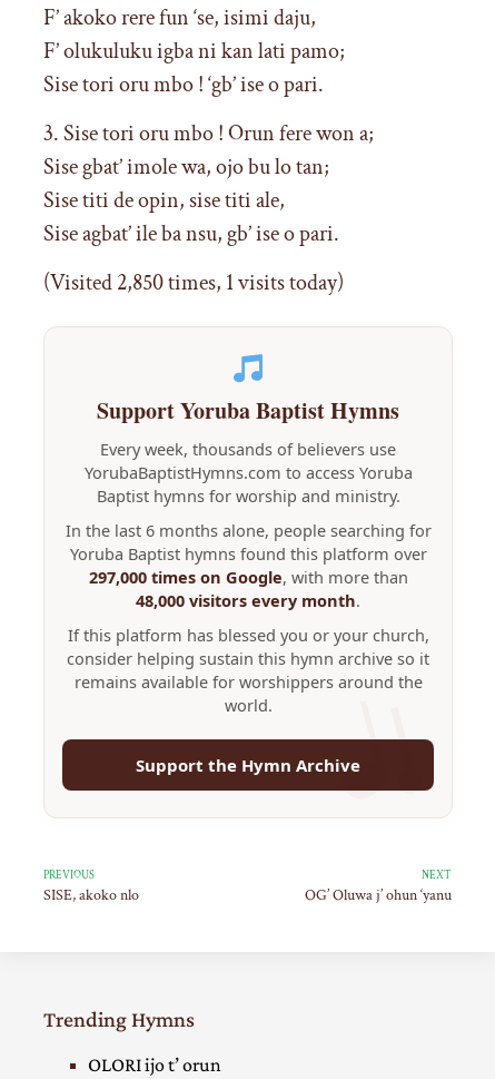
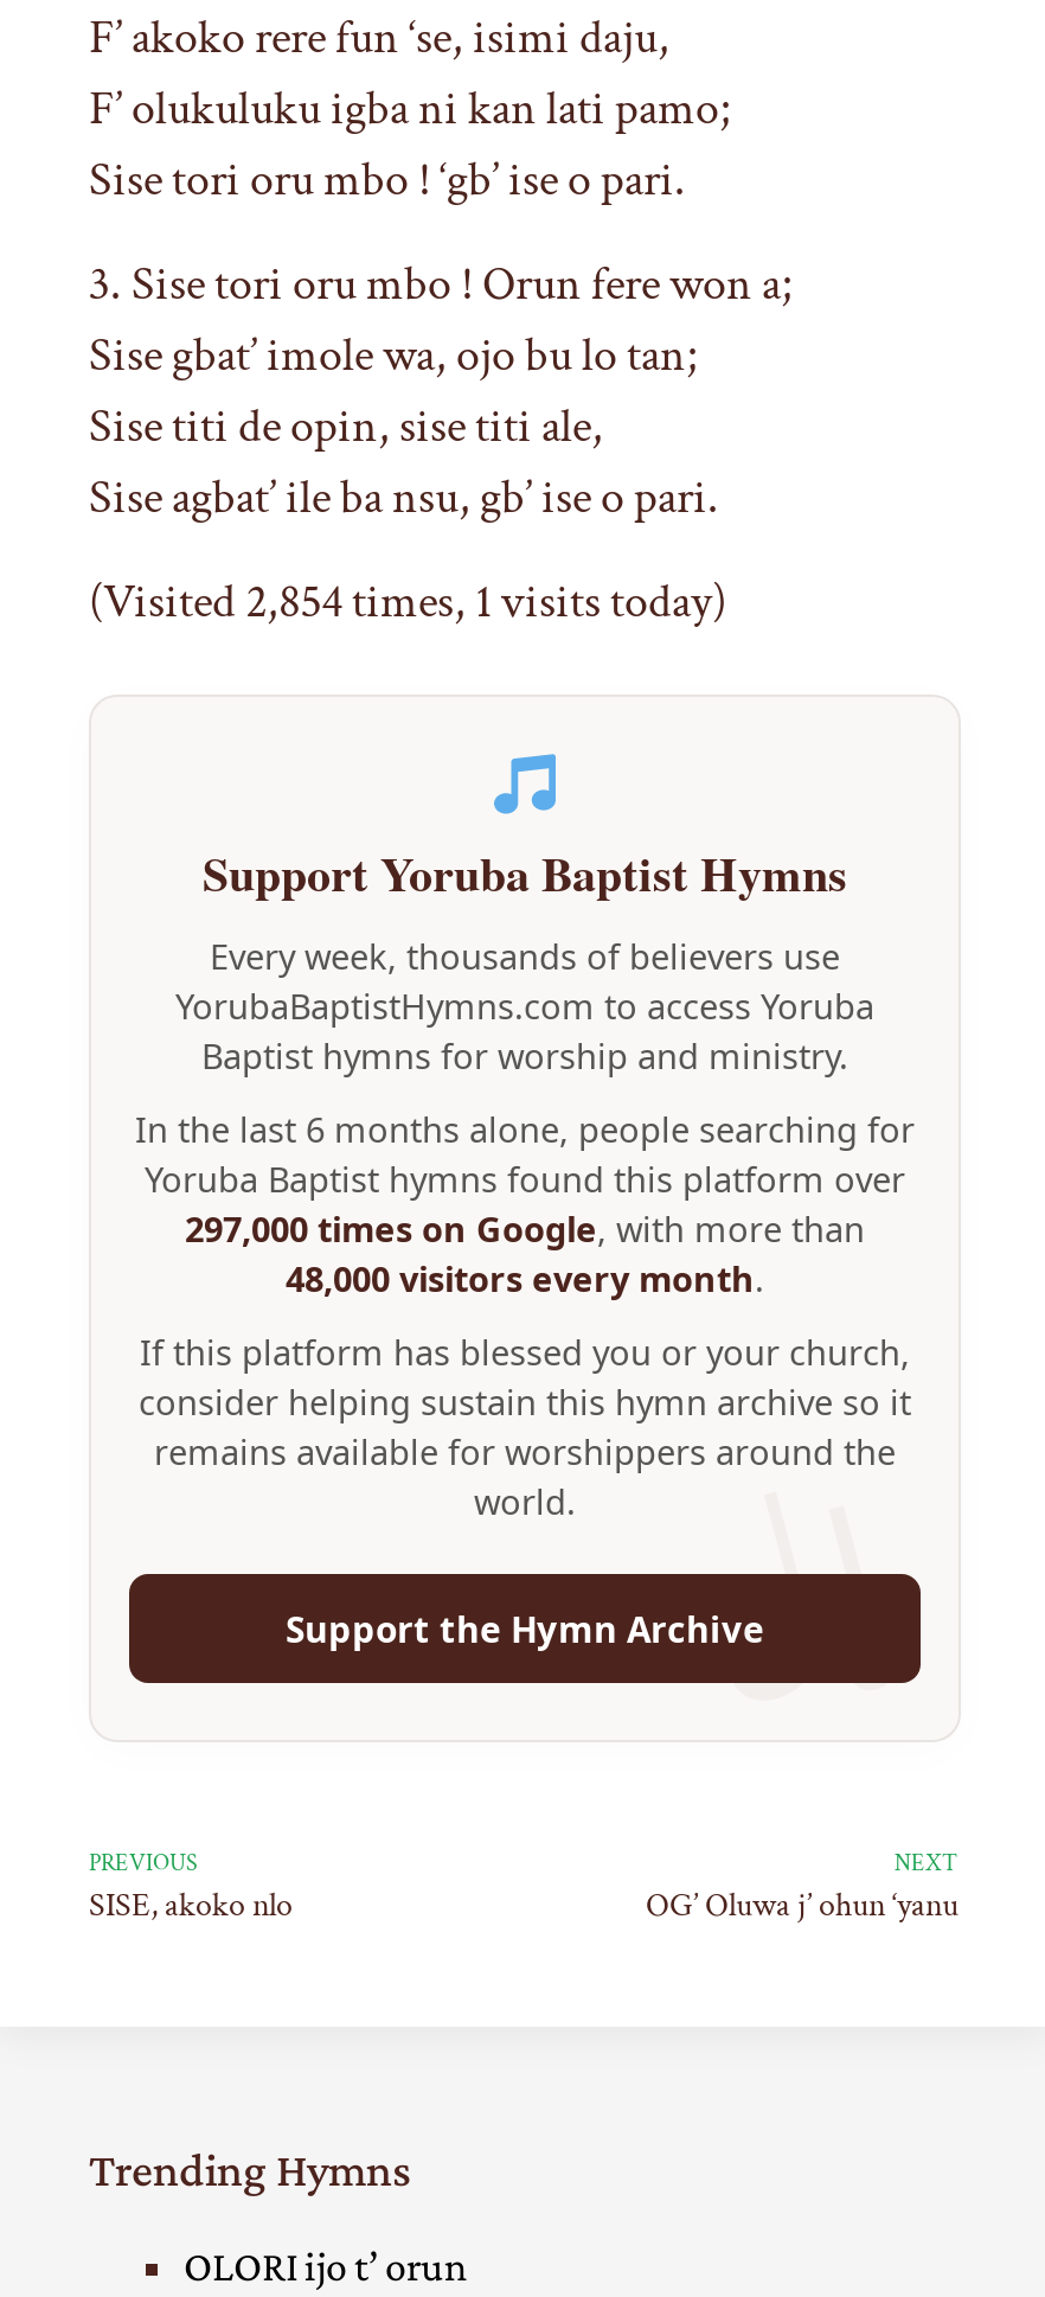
[43,269,344,298] (Visited 2,850 times, 1 visits today) -> [89,572,726,634] (Visited 2,854 times, 1 visits today)

